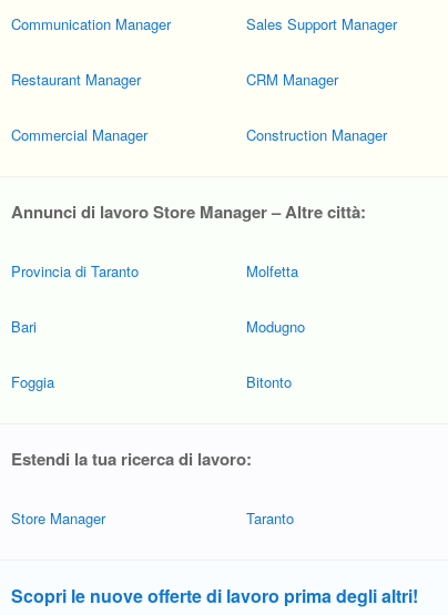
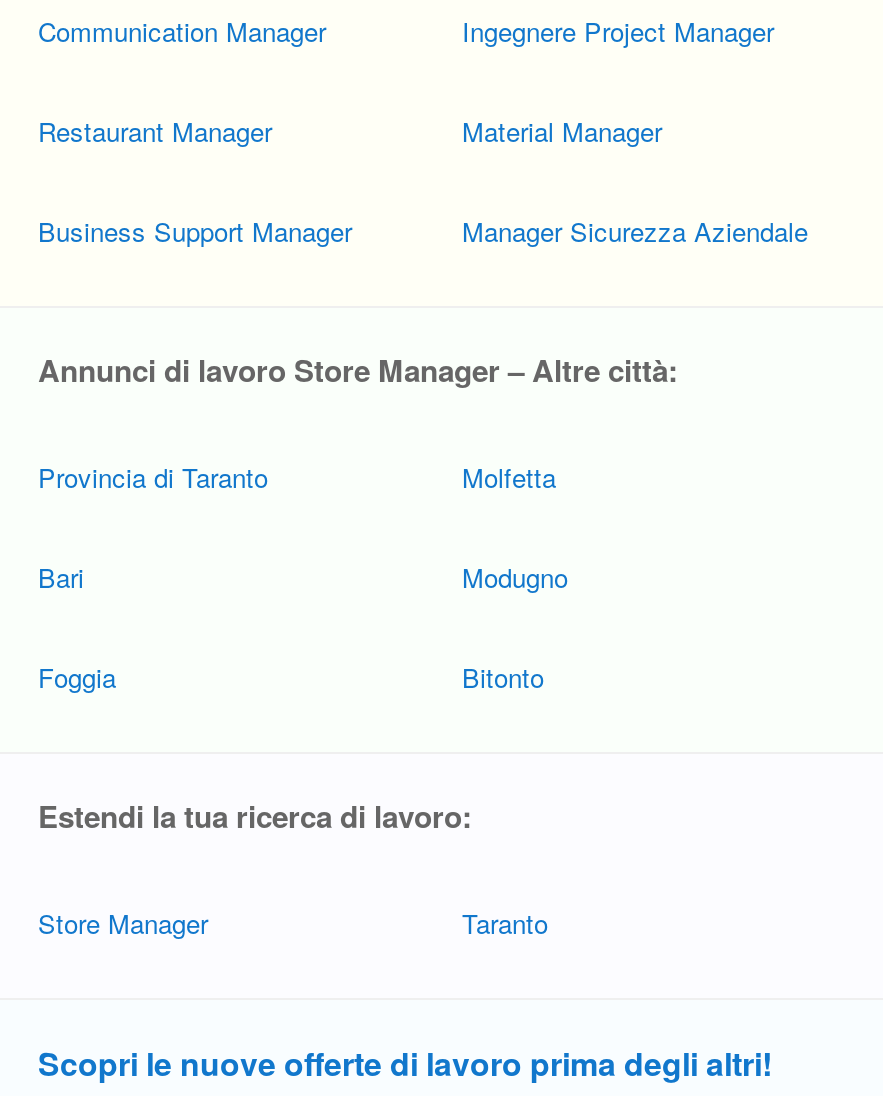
[246,13,397,34] Sales Support Manager -> [462,12,774,50] Ingegnere Project Manager
[246,69,338,90] CRM Manager -> [462,112,662,150] Material Manager
[11,124,147,145] Commercial Manager -> [38,212,352,250] Business Support Manager
[246,124,387,145] Construction Manager -> [462,212,808,250] Manager Sicurezza Aziendale

